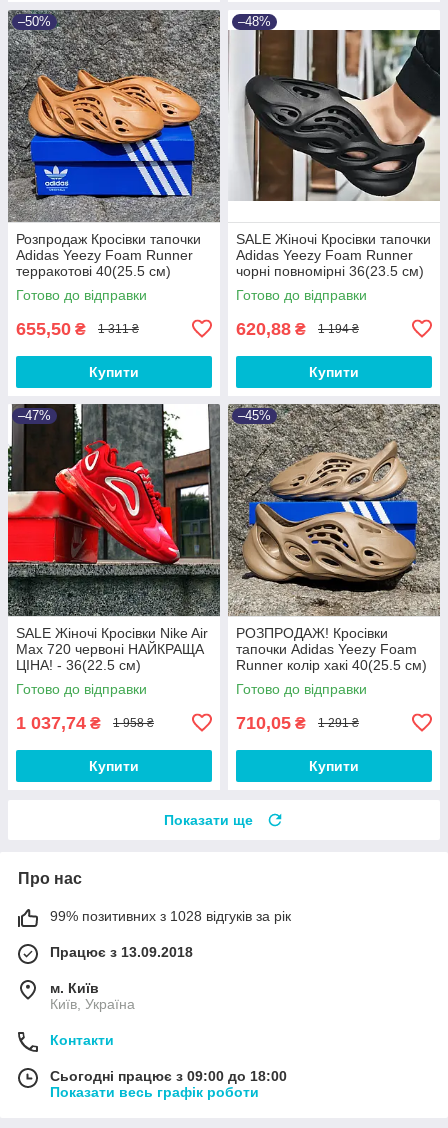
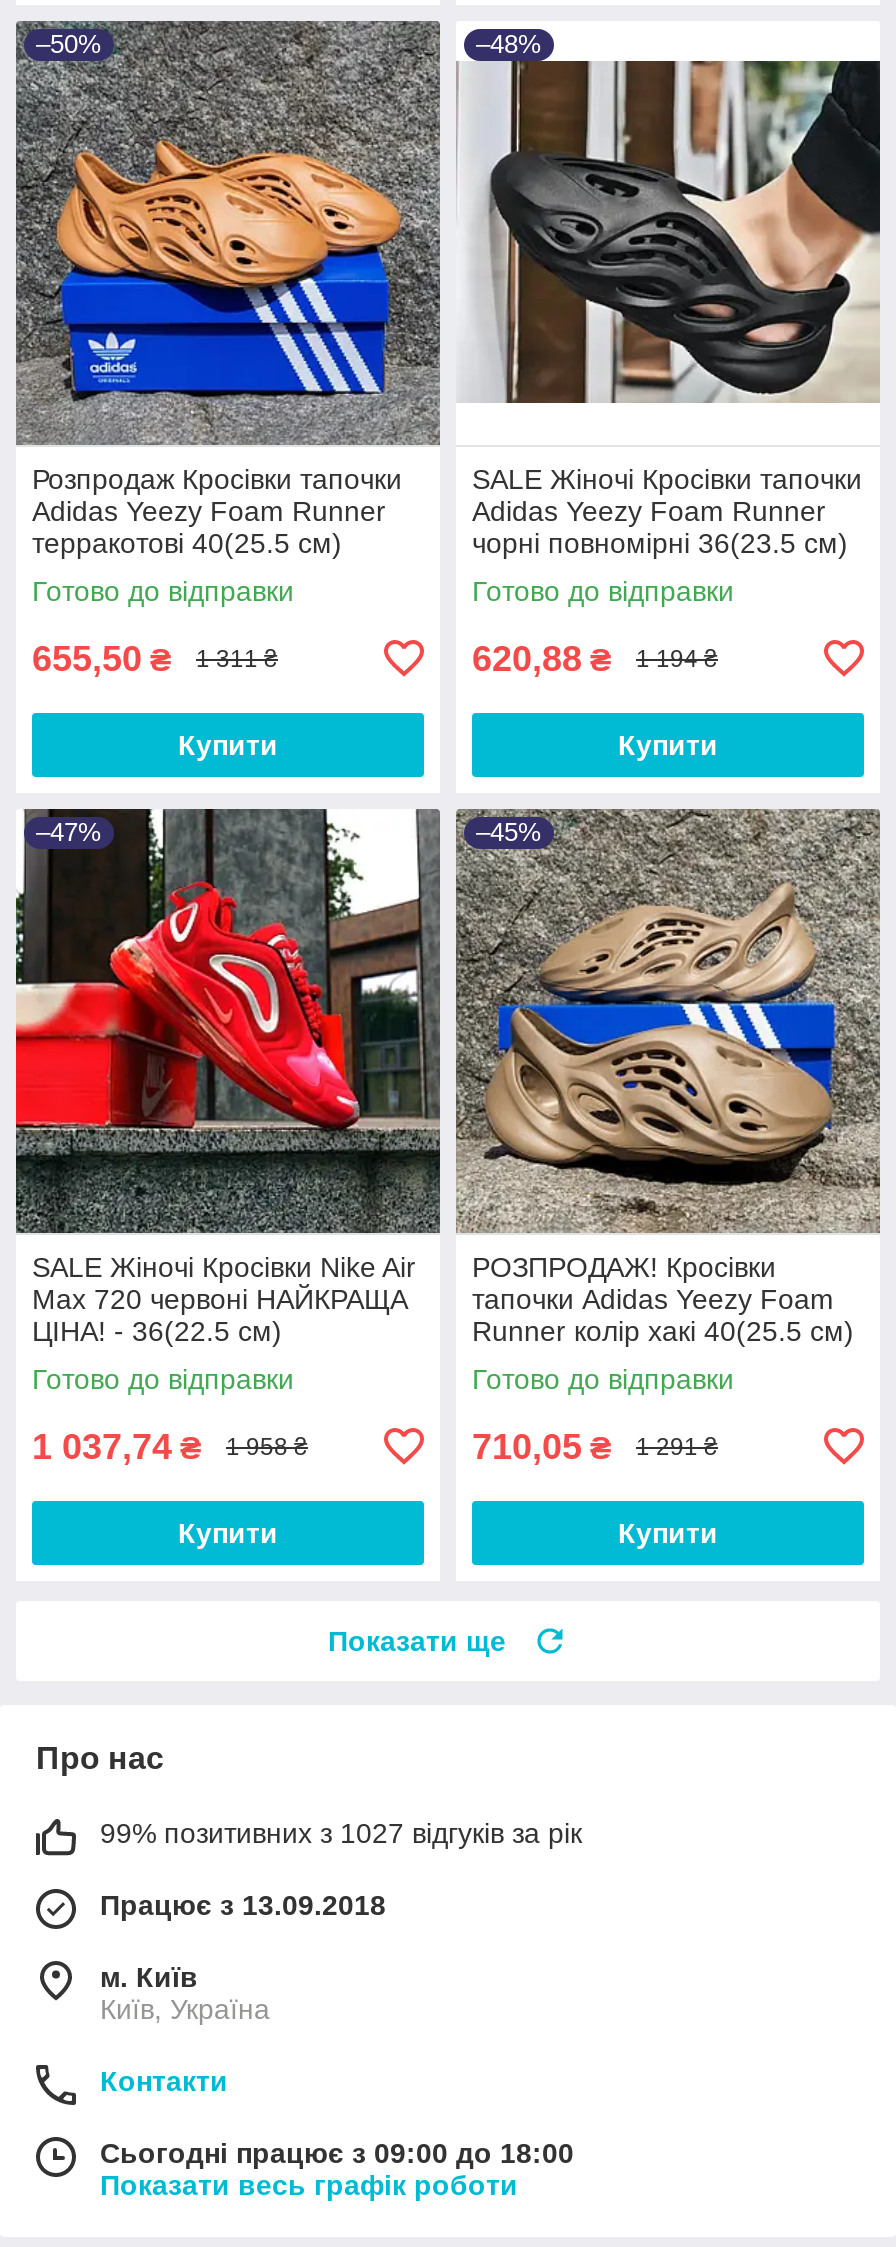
[50,908,291,924] 99% позитивних з 1028 відгуків за рік -> [100,1817,582,1849] 99% позитивних з 1027 відгуків за рік

